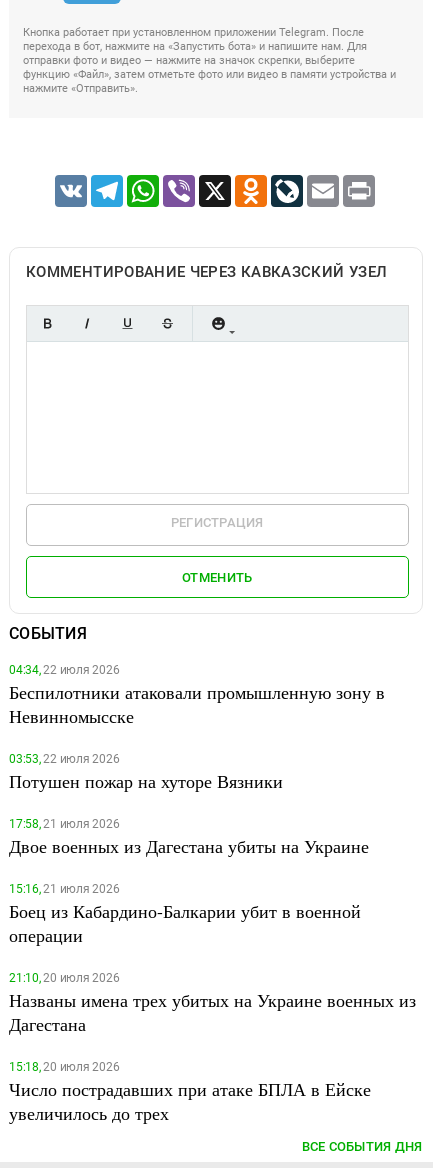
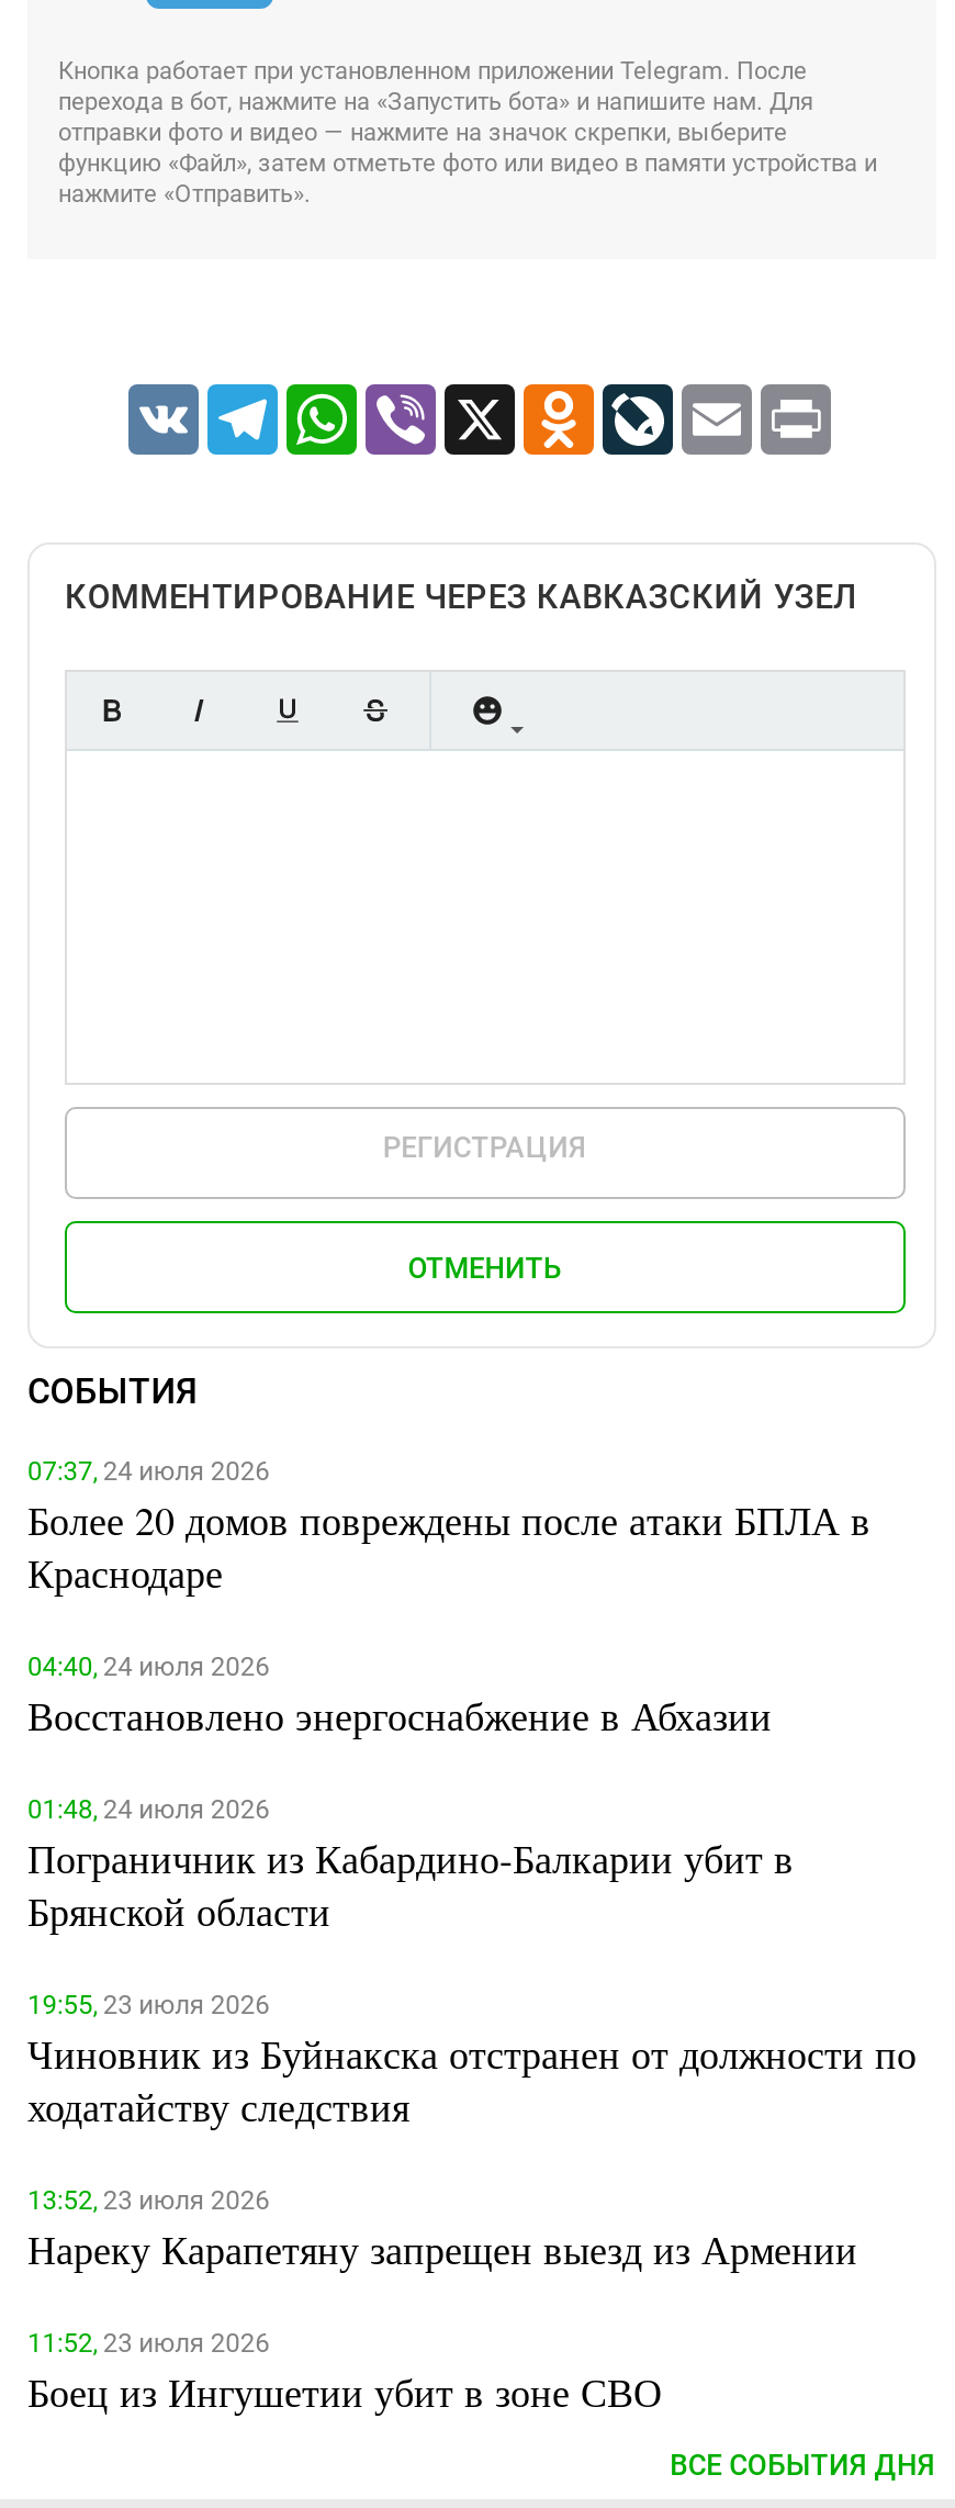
[9,663,385,728] 04:34, 22 июля 2026 | Беспилотники атаковали промышленную зону в | Невинномысске -> [27,1456,870,1599] 07:37, 24 июля 2026 | Более 20 домов повреждены после атаки БПЛА в | Краснодаре
[9,752,283,793] 03:53, 22 июля 2026 | Потушен пожар на хуторе Вязники -> [27,1652,772,1742] 04:40, 24 июля 2026 | Восстановлено энергоснабжение в Абхазии
[9,817,369,858] 17:58, 21 июля 2026 | Двое военных из Дагестана убиты на Украине -> [27,1794,794,1937] 01:48, 24 июля 2026 | Пограничник из Кабардино-Балкарии убит в | Брянской области
[9,882,361,947] 15:16, 21 июля 2026 | Боец из Кабардино-Балкарии убит в военной | операции -> [27,1990,917,2132] 19:55, 23 июля 2026 | Чиновник из Буйнакска отстранен от должности по | ходатайству следствия
[9,971,416,1036] 21:10, 20 июля 2026 | Названы имена трех убитых на Украине военных из | Дагестана -> [27,2185,857,2275] 13:52, 23 июля 2026 | Нареку Карапетяну запрещен выезд из Армении
[9,1060,371,1125] 15:18, 20 июля 2026 | Число пострадавших при атаке БПЛА в Ейске | увеличилось до трех -> [27,2328,662,2418] 11:52, 23 июля 2026 | Боец из Ингушетии убит в зоне СВО

